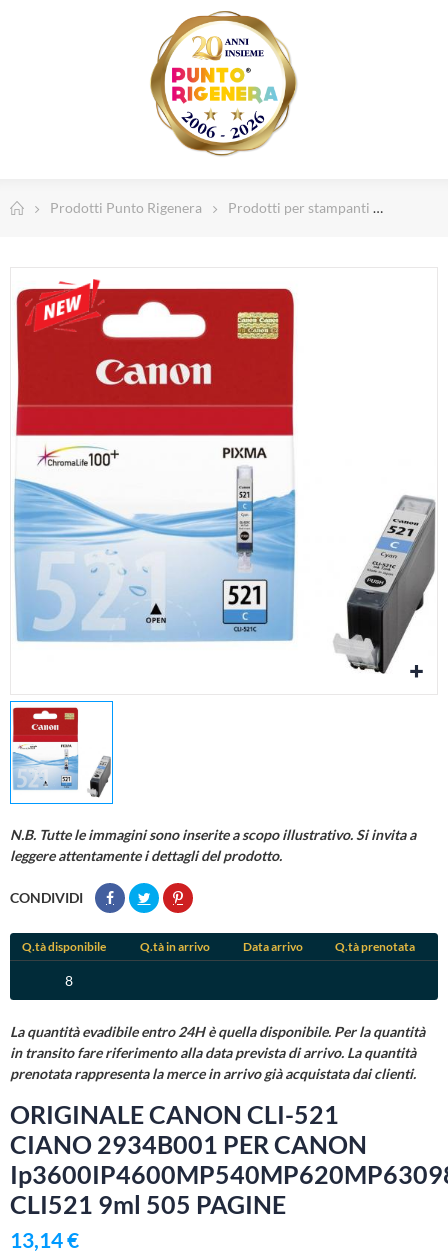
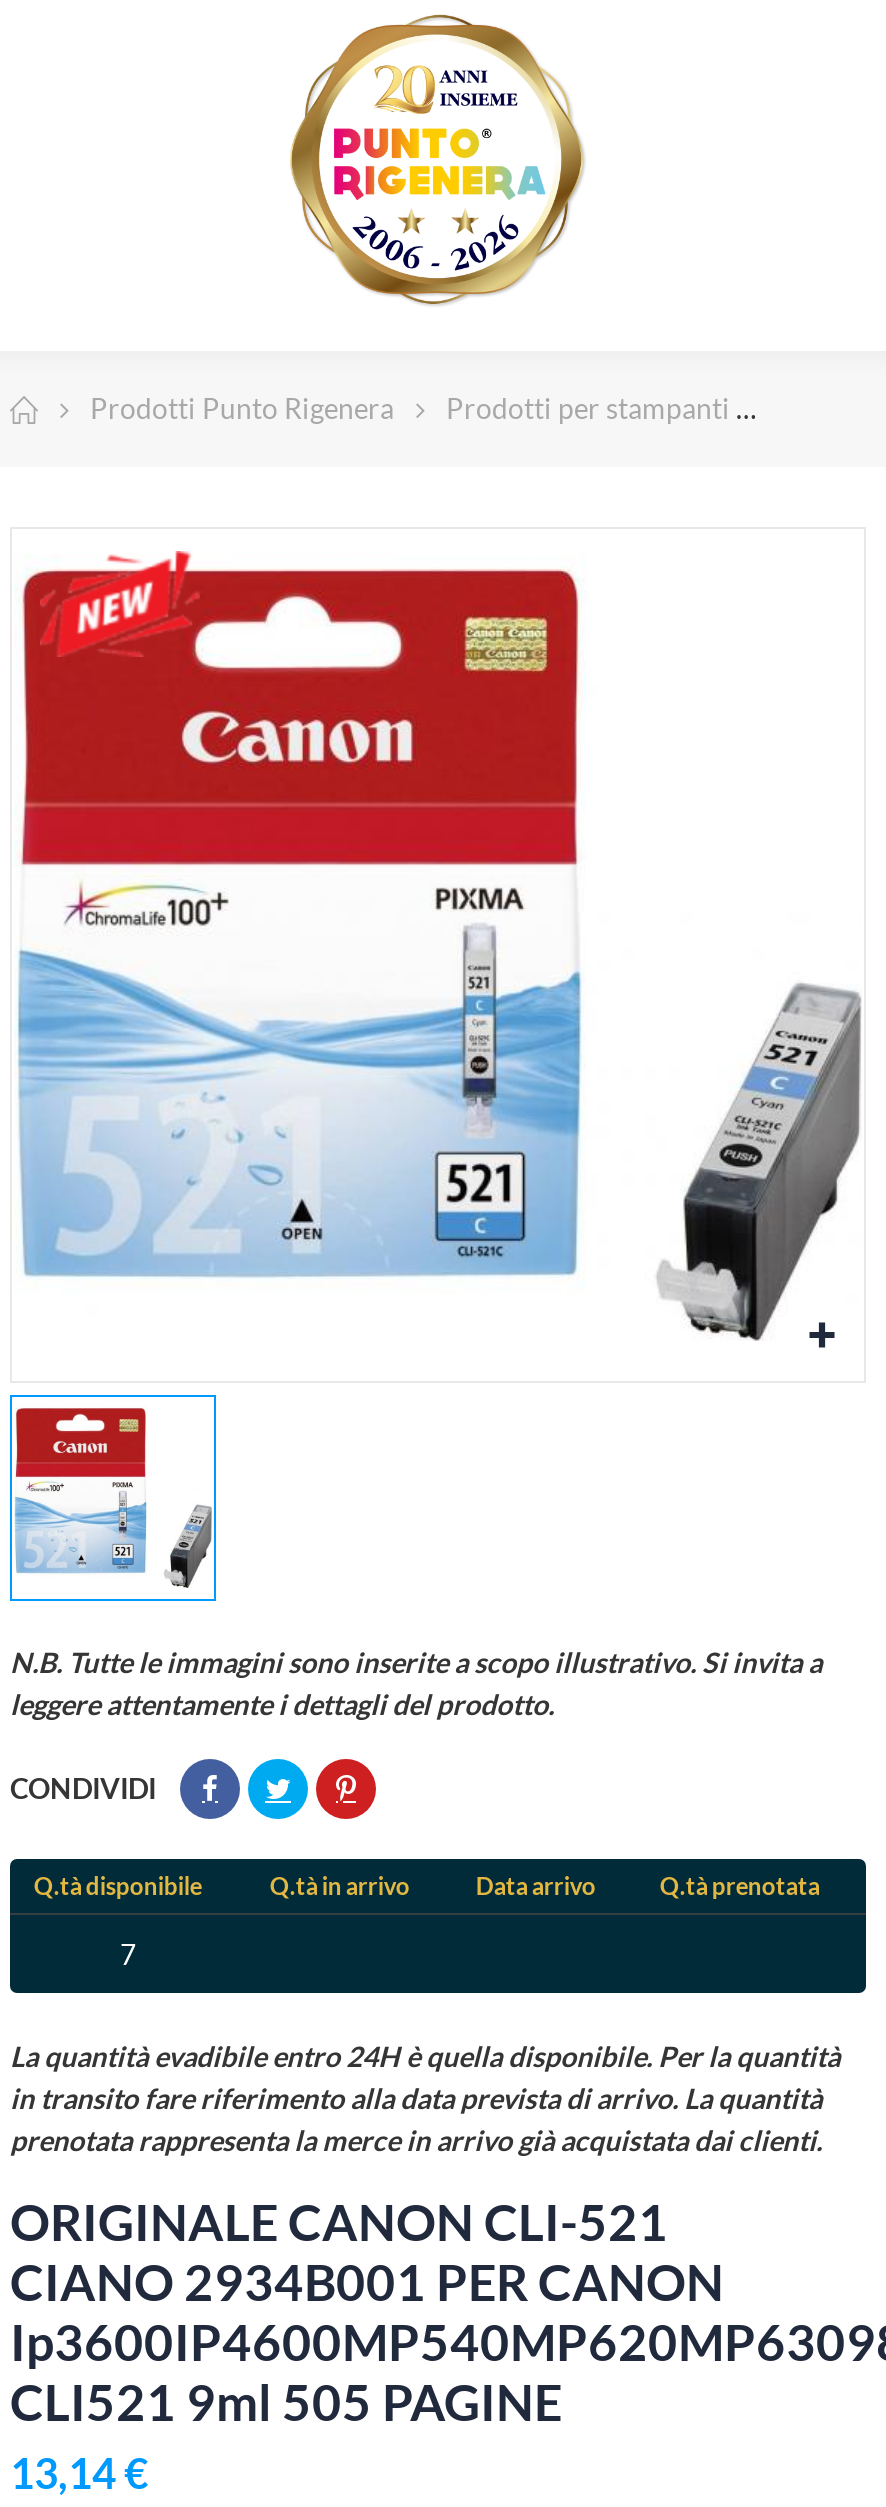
[65,972,73,989] 8 -> [120,1937,136,1971] 7

